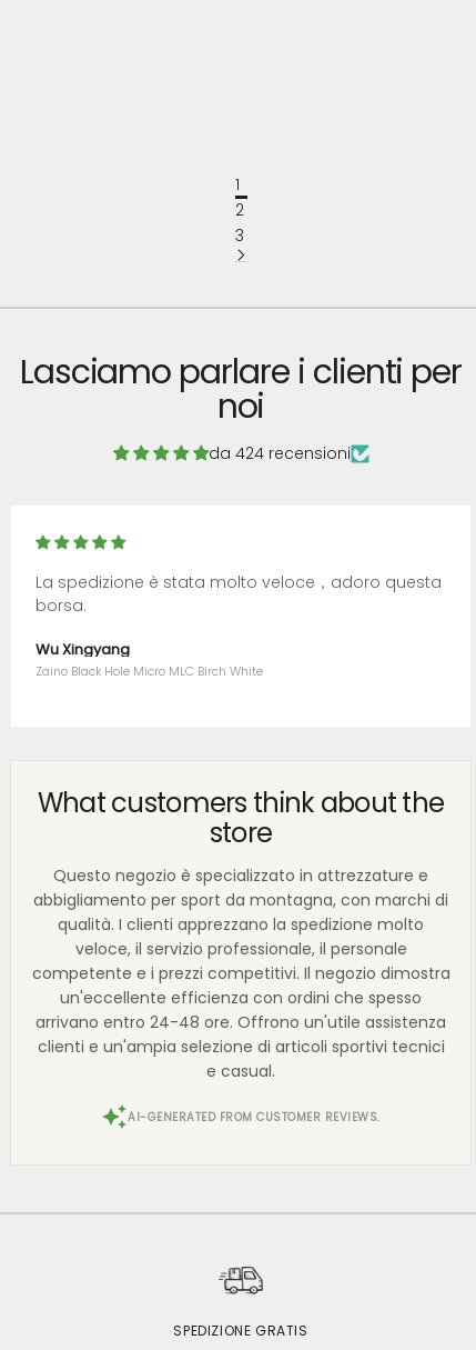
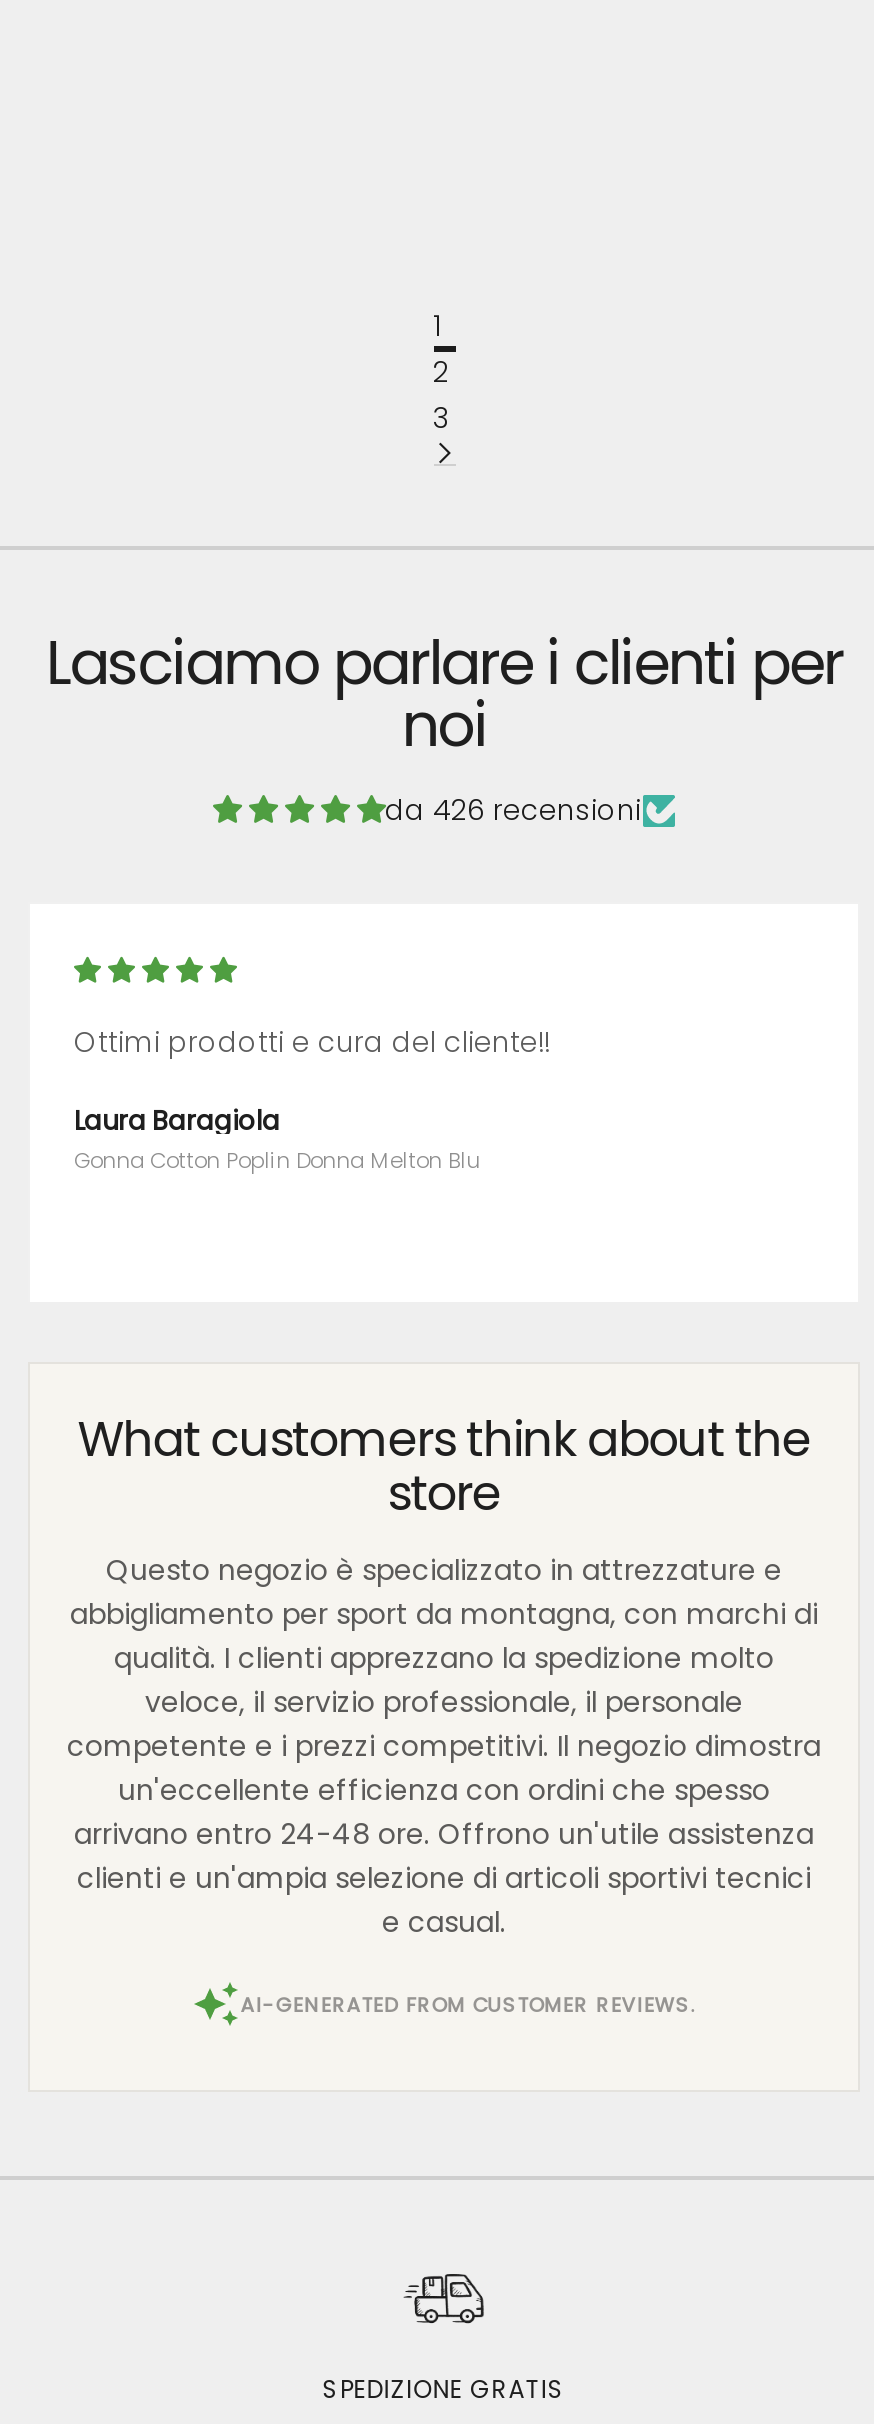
[208,442,350,464] da 424 recensioni -> [385,790,641,830] da 426 recensioni
[36,572,442,617] La spedizione è stata molto veloce，adoro questa | borsa. -> [74,1023,550,1063] Ottimi prodotti e cura del cliente!!
[36,639,263,681] Wu Xingyang | Zaino Black Hole Micro MLC Birch White -> [74,1103,480,1177] Laura Baragiola | Gonna Cotton Poplin Donna Melton Blu

